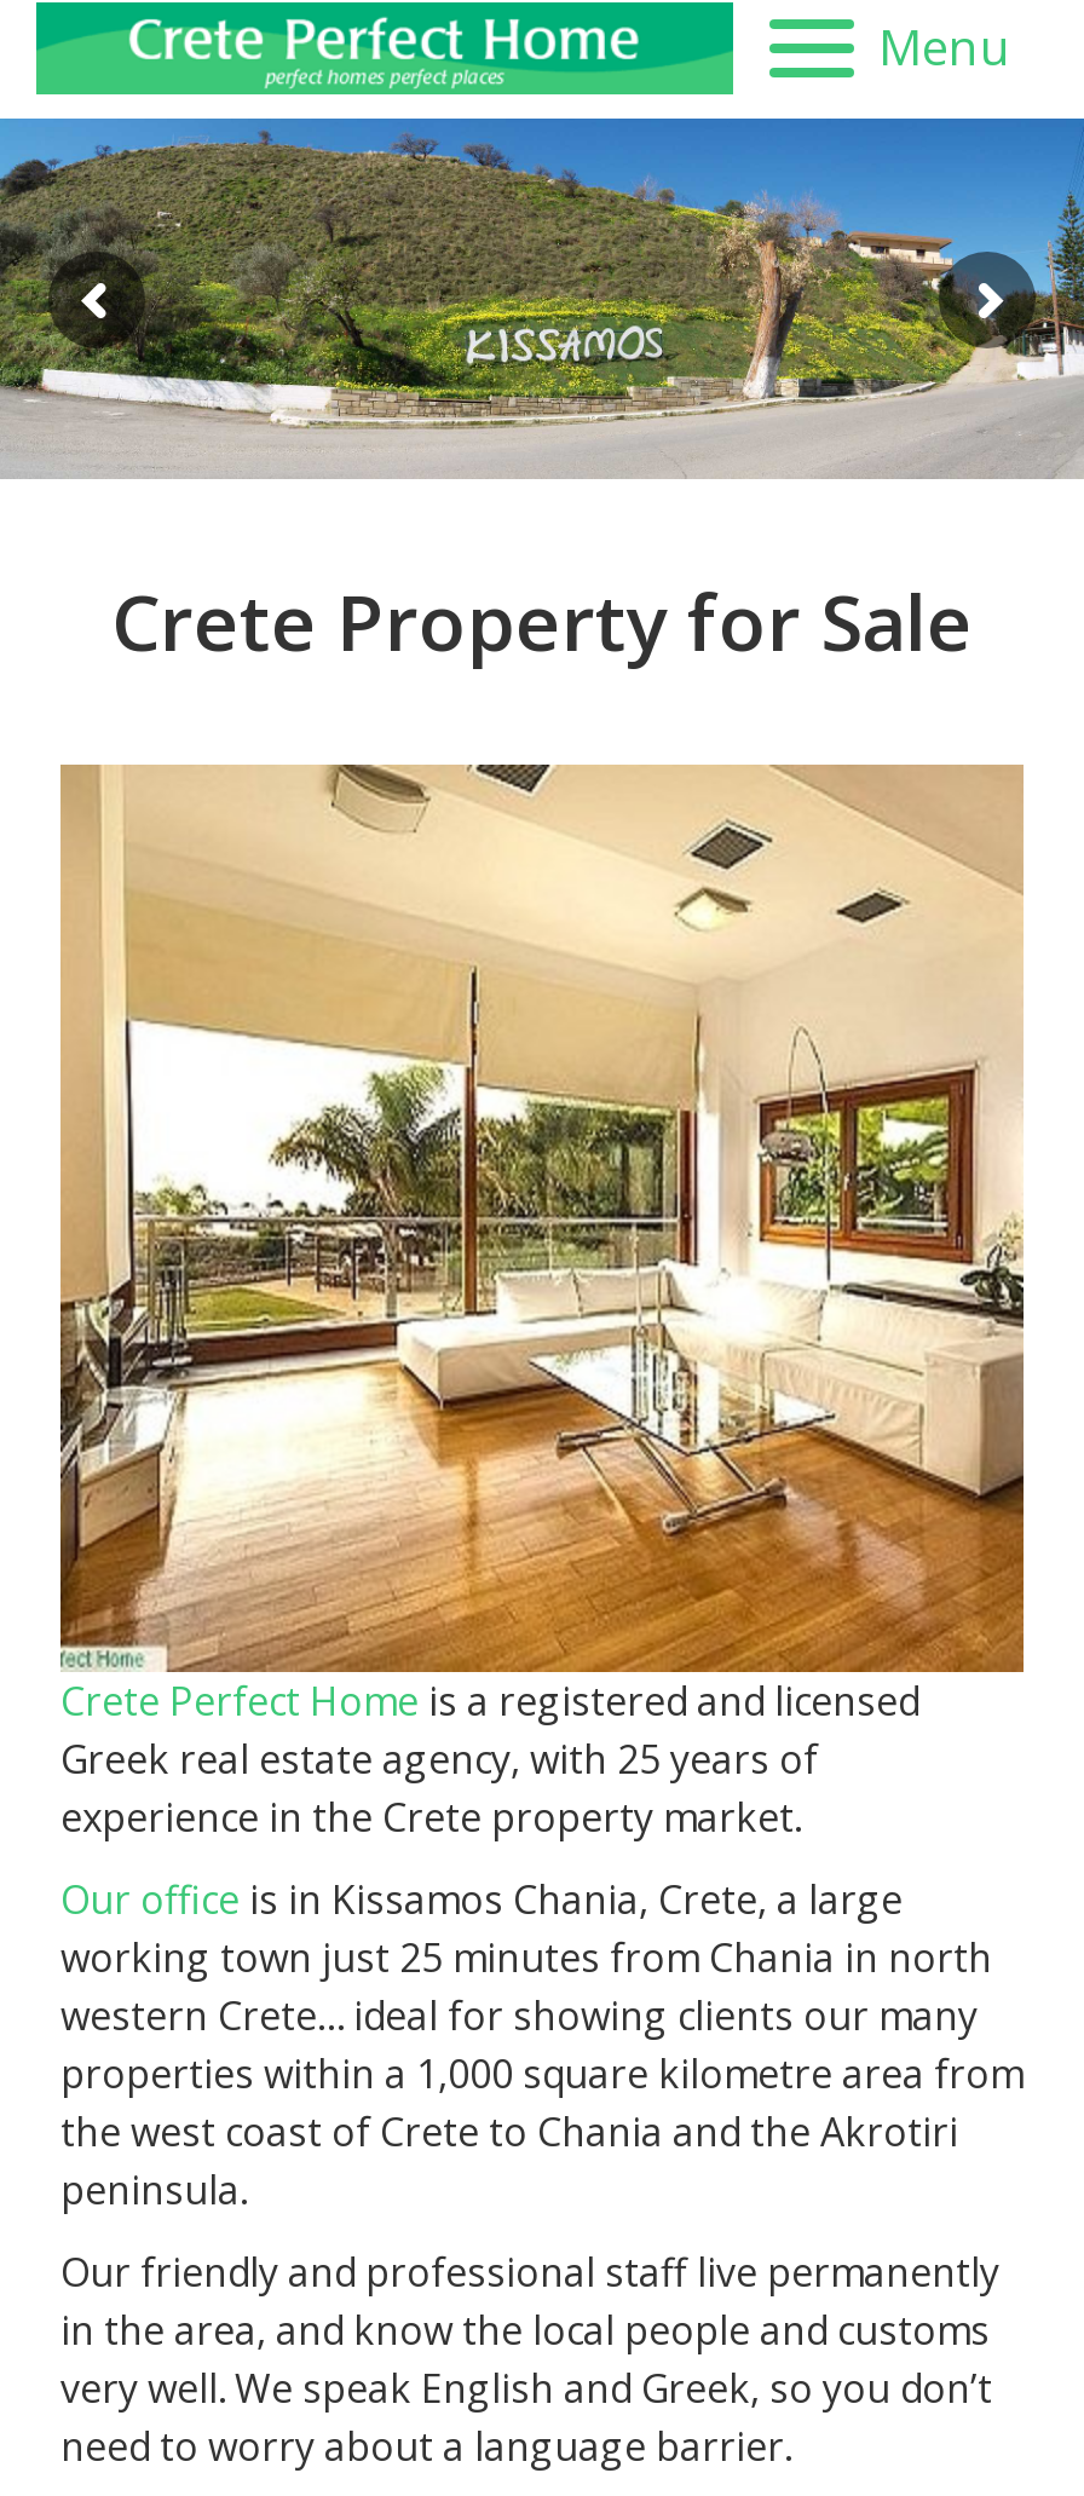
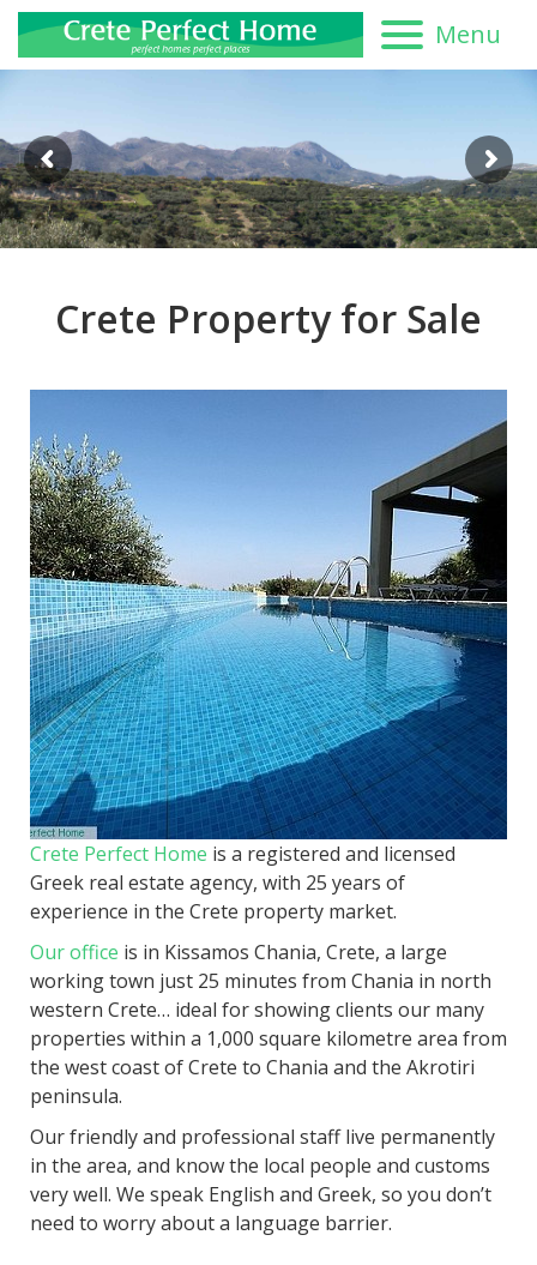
[7,119,1077,479] [image] -> [4,70,533,249] [image]
[58,762,1026,1674] [image] -> [29,388,508,841] [image]

